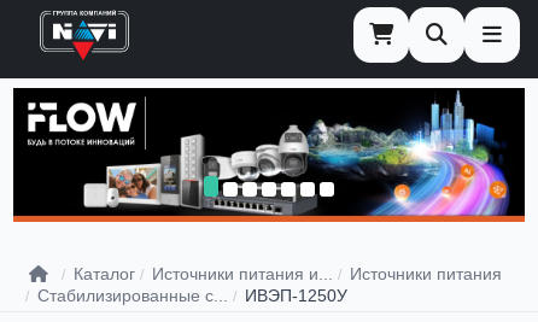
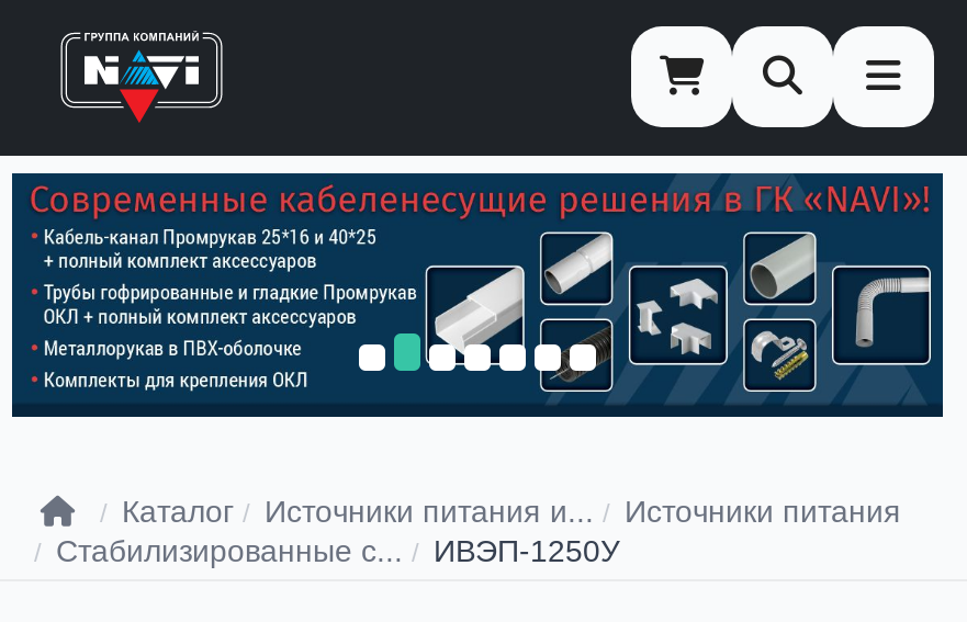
[12,88,526,223] [image] -> [10,171,945,419] [image]

